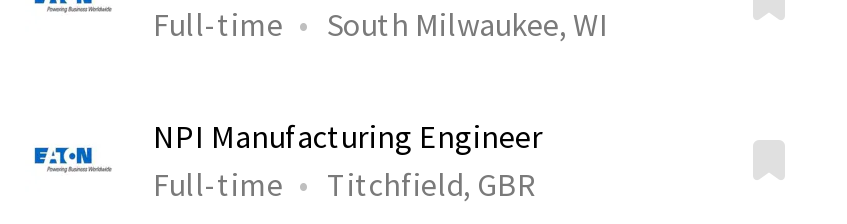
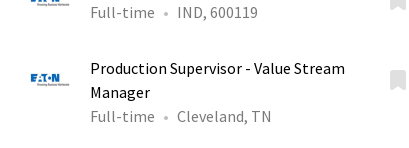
[327,5,609,45] South Milwaukee, WI -> [177,2,258,22] IND, 600119
[153,117,543,157] NPI Manufacturing Engineer -> [90,58,345,102] Production Supervisor - Value Stream | Manager
[327,165,537,205] Titchfield, GBR -> [177,106,272,126] Cleveland, TN

